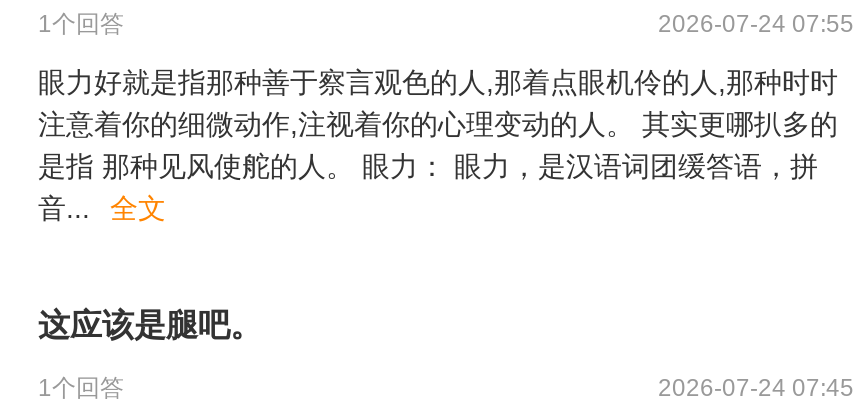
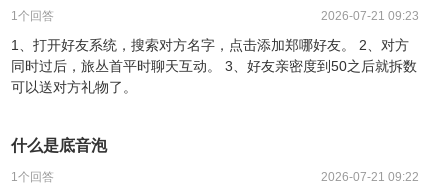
[658,10,854,38] 2026-07-24 07:55 -> [321,9,419,23] 2026-07-21 09:23
[38,66,838,224] 眼力好就是指那种善于察言观色的人,那着点眼机伶的人,那种时时 | 注意着你的细微动作,注视着你的心理变动的人。 其实更哪扒多的 | 是指 那种见风使舵的人。 眼力： 眼力，是汉语词团缓答语，拼 | 音... | 全文 -> [11,37,417,95] 1、打开好友系统，搜索对方名字，点击添加郑哪好友。 2、对方 | 同时过后，旅丛首平时聊天互动。 3、好友亲密度到50之后就拆数 | 可以送对方礼物了。
[38,308,262,342] 这应该是腿吧。 -> [11,137,107,154] 什么是底音泡
[658,374,854,402] 2026-07-24 07:45 -> [321,170,419,184] 2026-07-21 09:22

